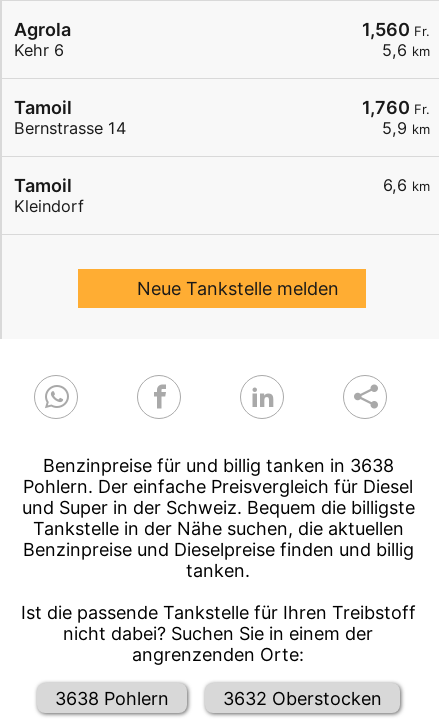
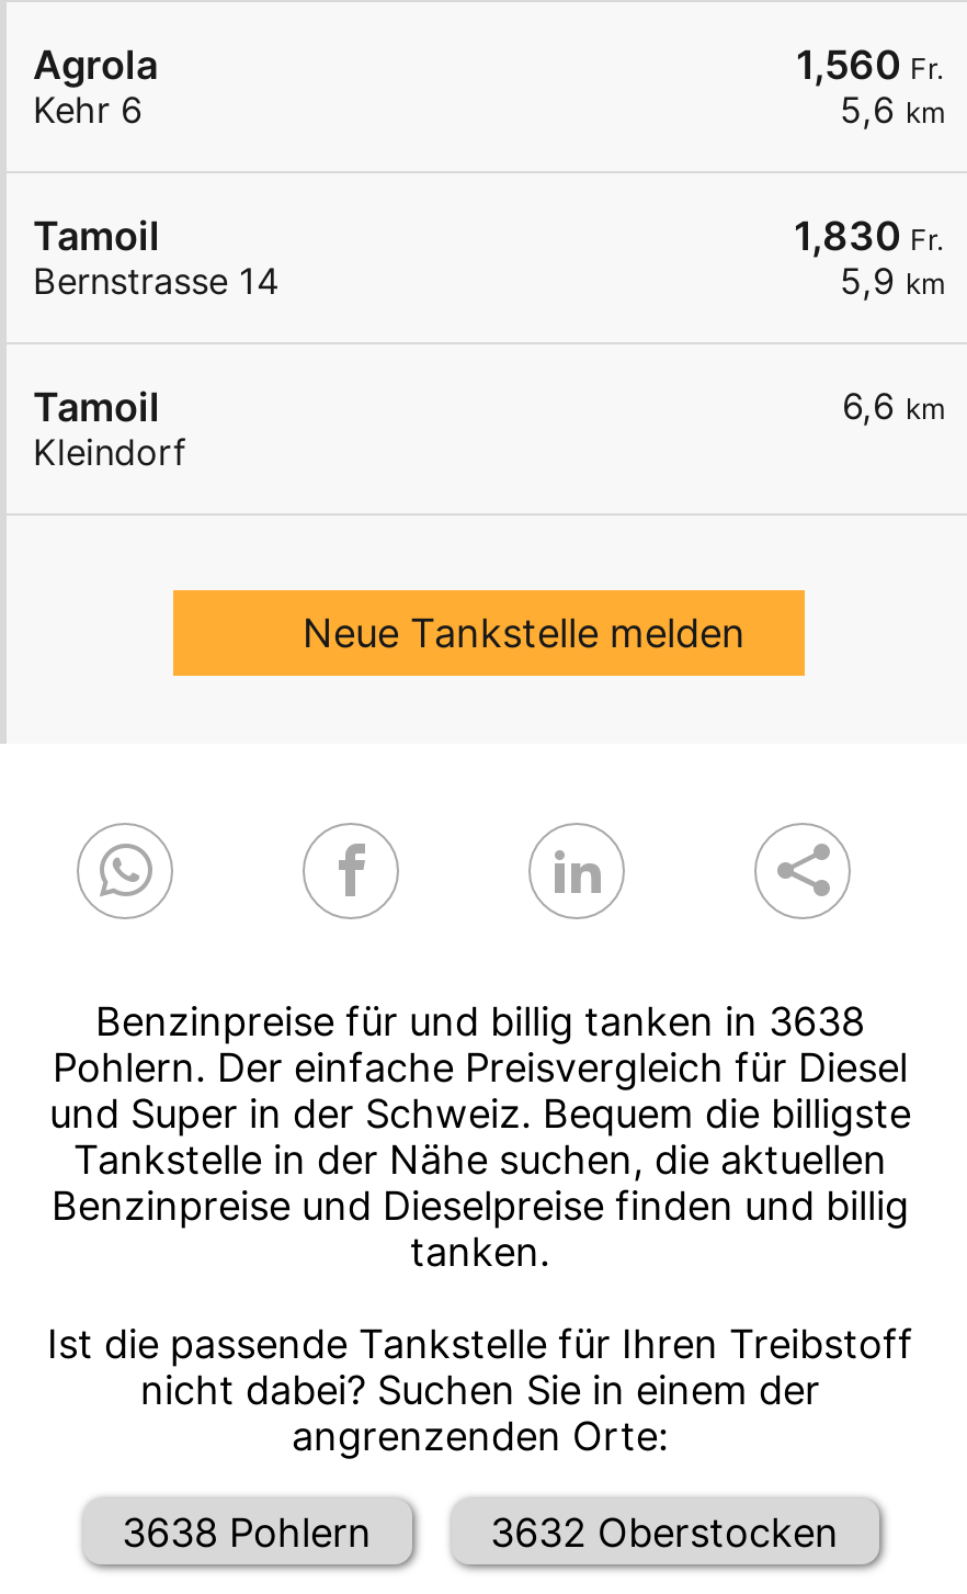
[362,97,430,118] 1,760 Fr. -> [794,213,945,259] 1,830 Fr.

